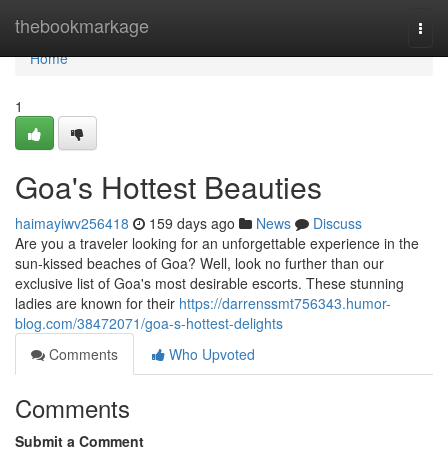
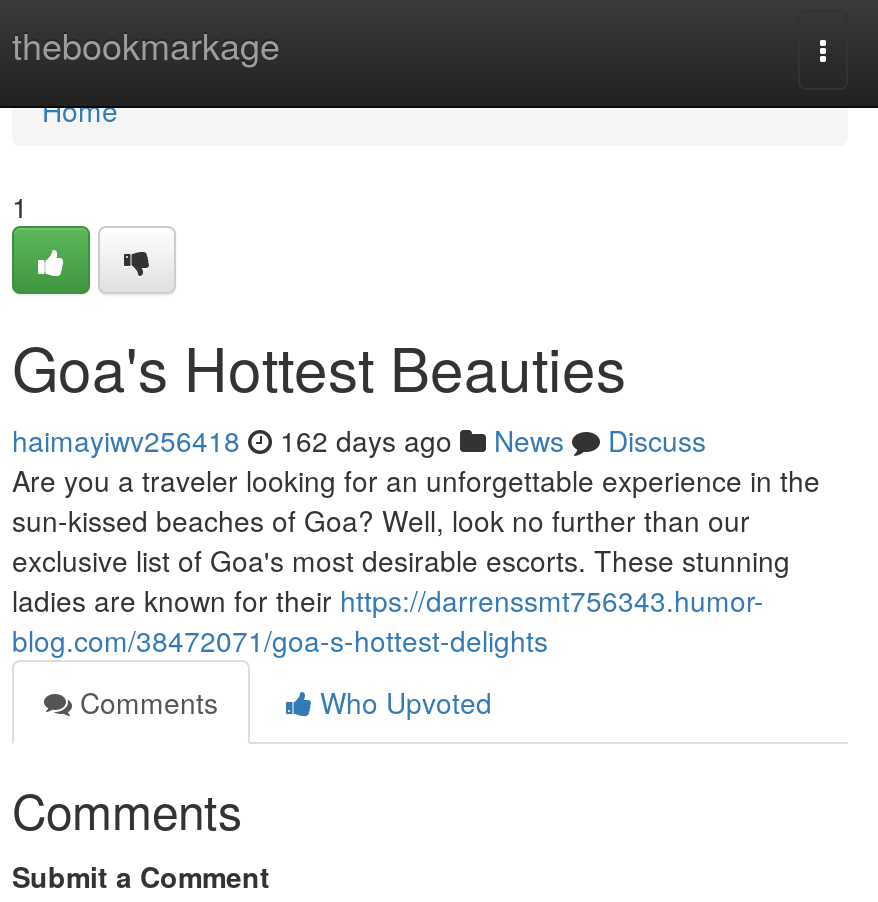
[15,213,362,233] haimayiwv256418 159 days ago News Discuss -> [12,420,706,460] haimayiwv256418 162 days ago News Discuss

